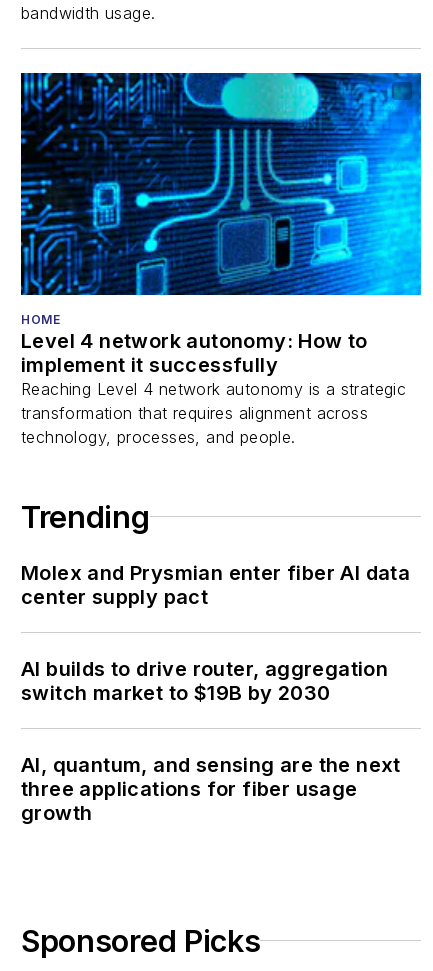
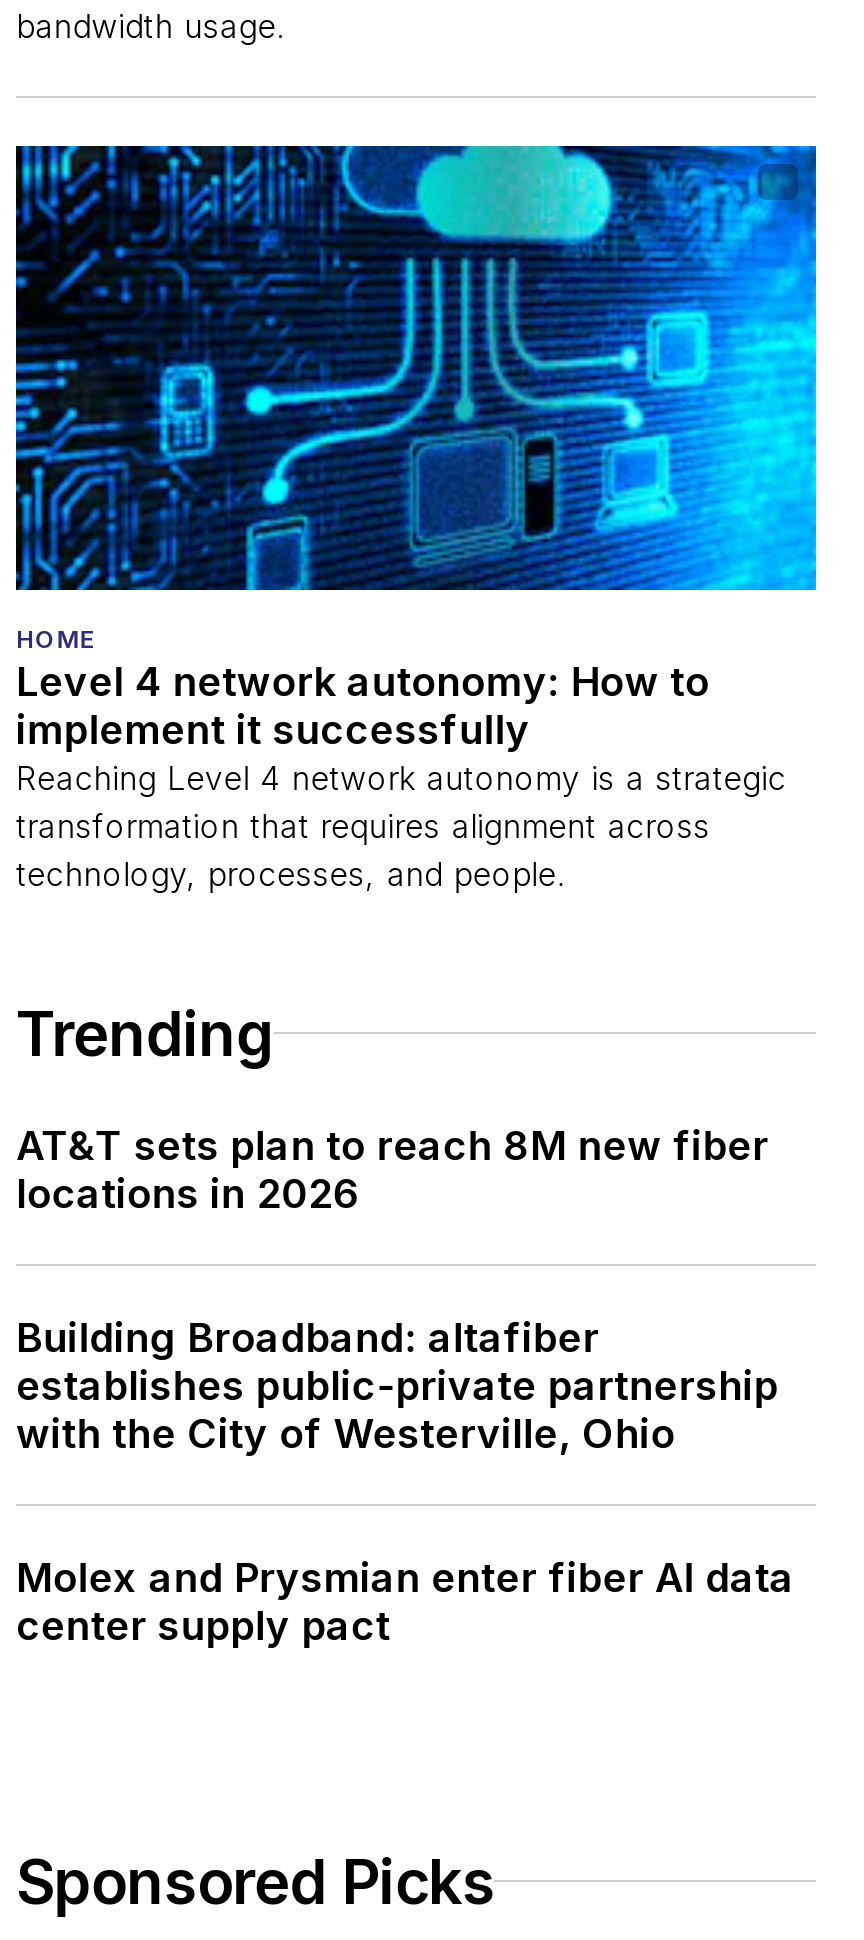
none -> [16,1122,778,1458] AT&T sets plan to reach 8M new fiber | locations in 2026 | Building Broadband: altafiber | establishes public-private partnership | with the City of Westerville, Ohio
moved [21,561,410,609] -> [16,1554,794,1650]: Molex and Prysmian enter fiber AI data | center supply pact
[21,657,401,825] AI builds to drive router, aggregation | switch market to $19B by 2030 | AI, quantum, and sensing are the next | three applications for fiber usage | growth -> none

